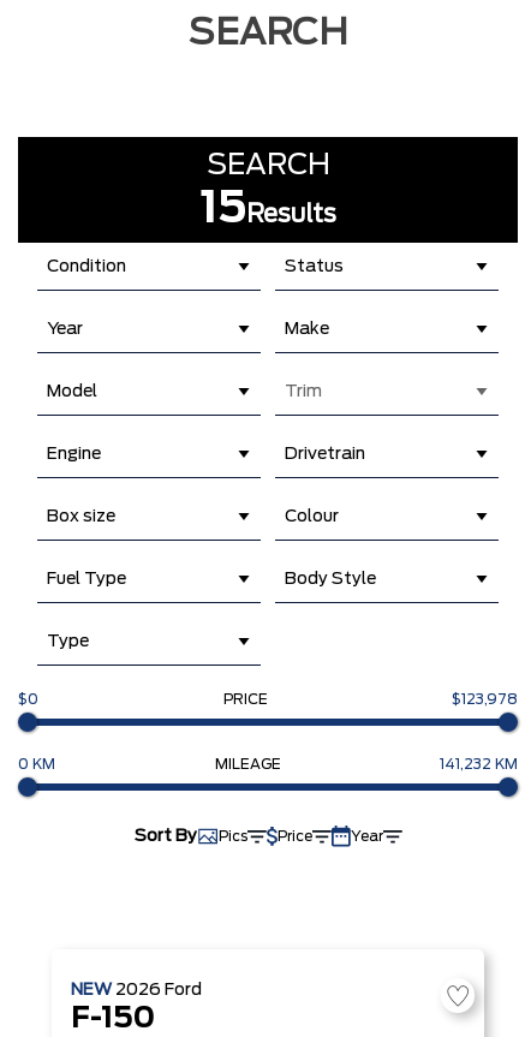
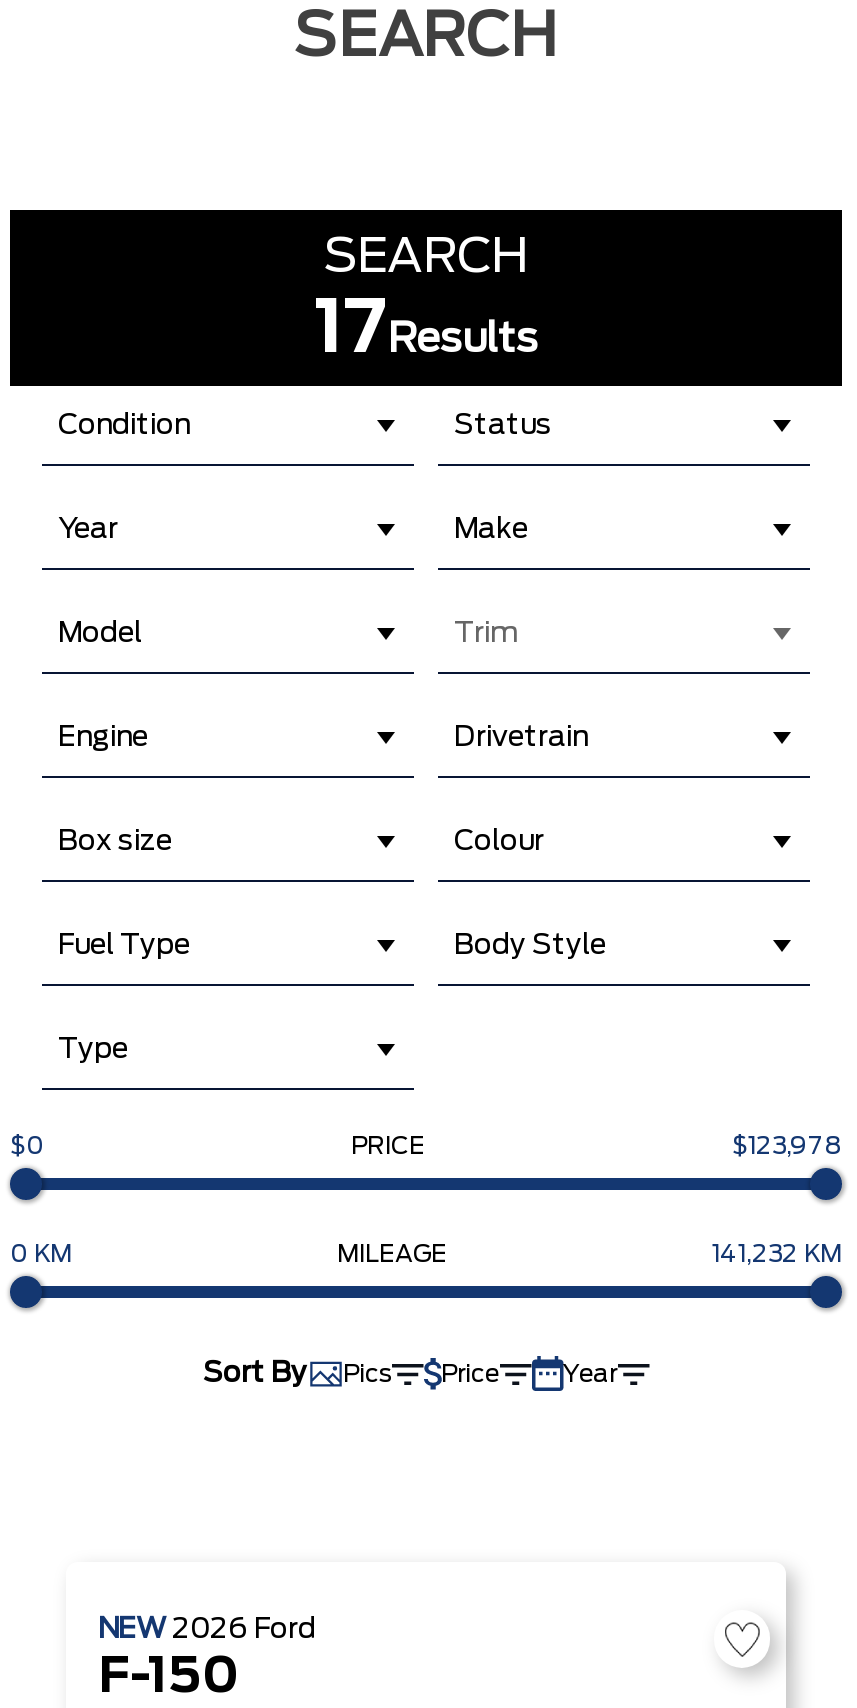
[199,187,336,231] 15Results -> [314,294,538,366] 17Results

